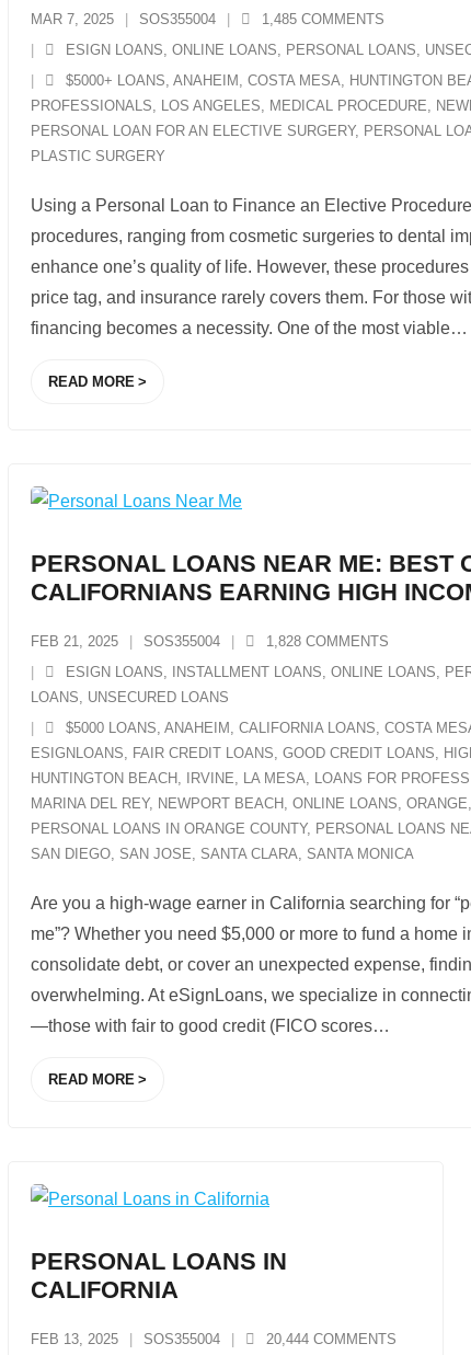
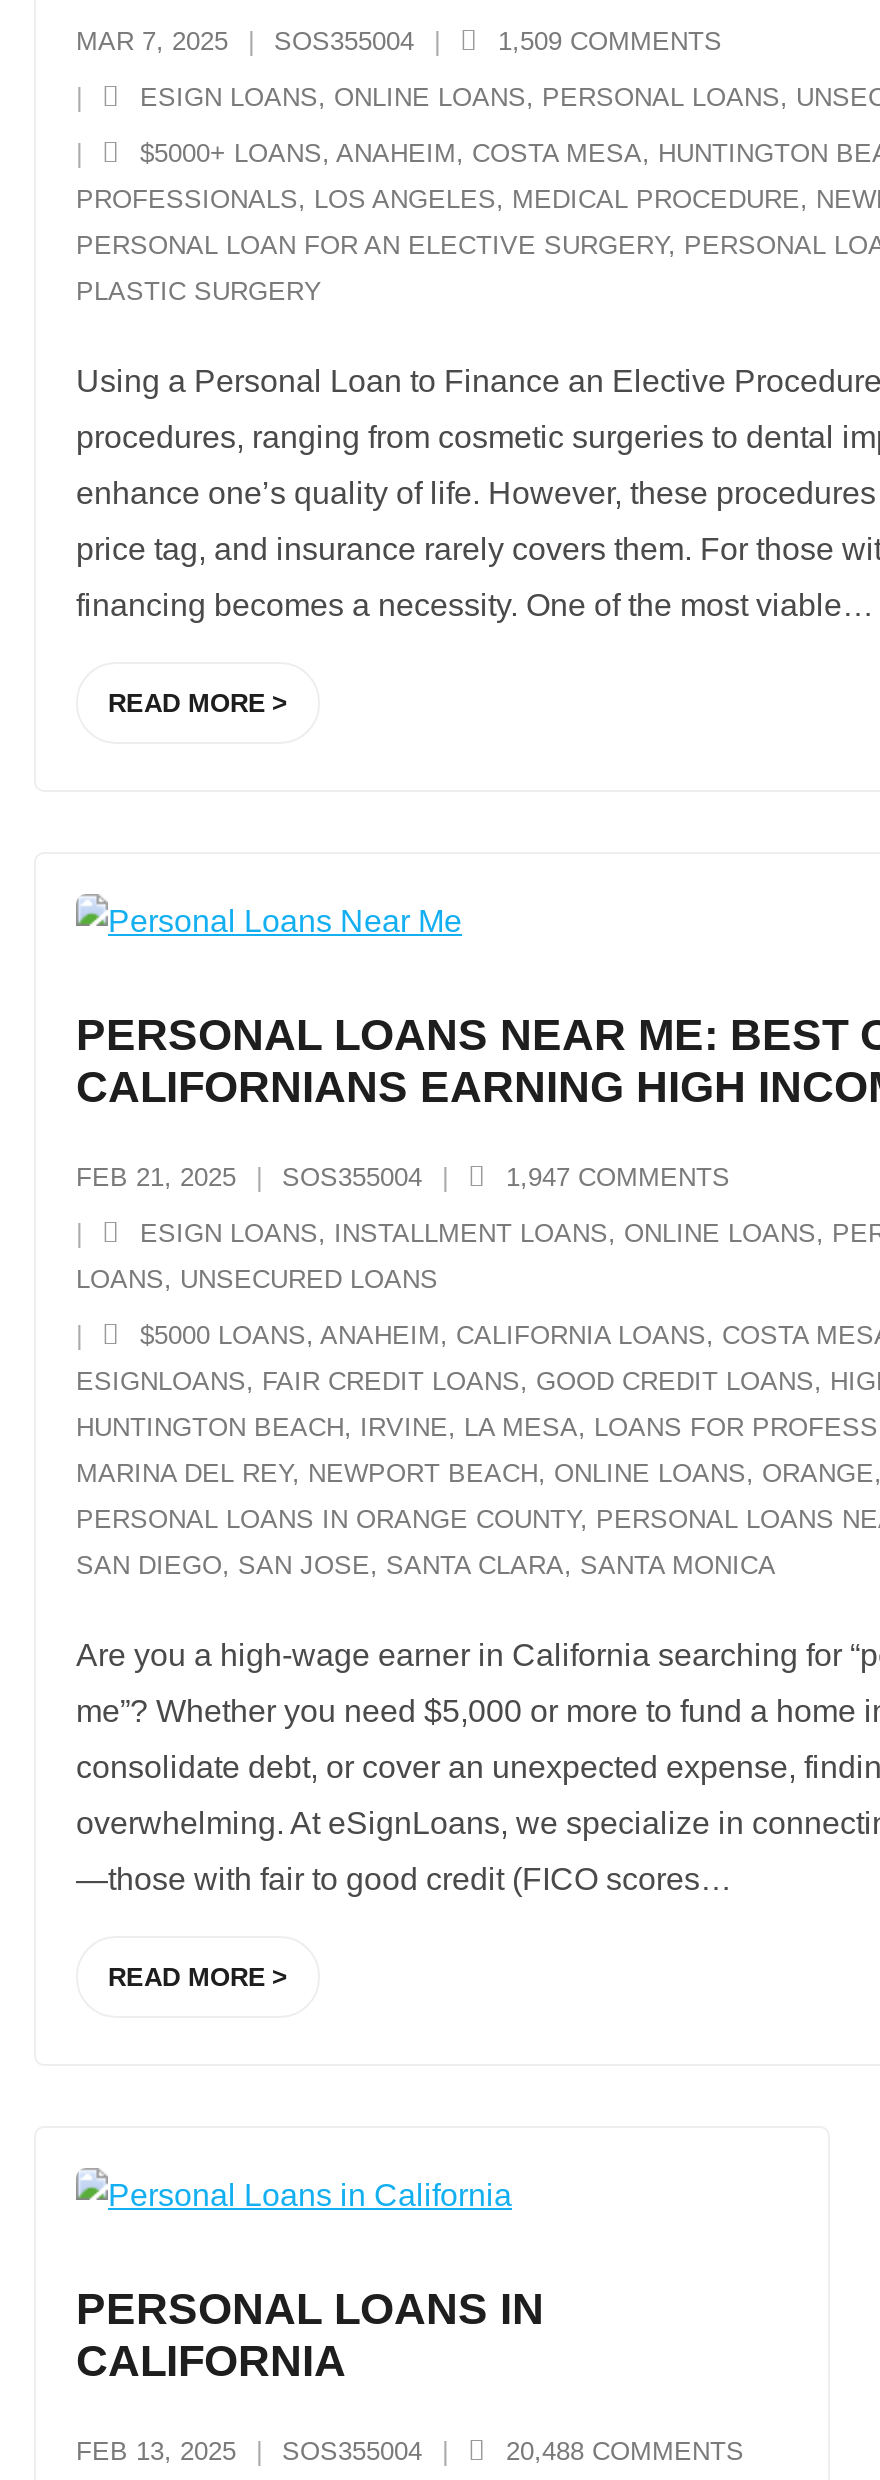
[262,11,384,27] 1,485 COMMENTS -> [498,26,722,56] 1,509 COMMENTS
[266,633,389,650] 1,828 COMMENTS -> [506,1162,730,1192] 1,947 COMMENTS
[266,1331,397,1347] 20,444 COMMENTS -> [506,2436,744,2466] 20,488 COMMENTS

